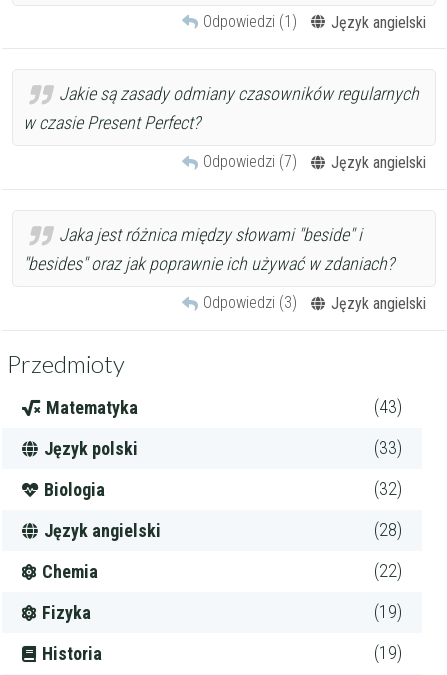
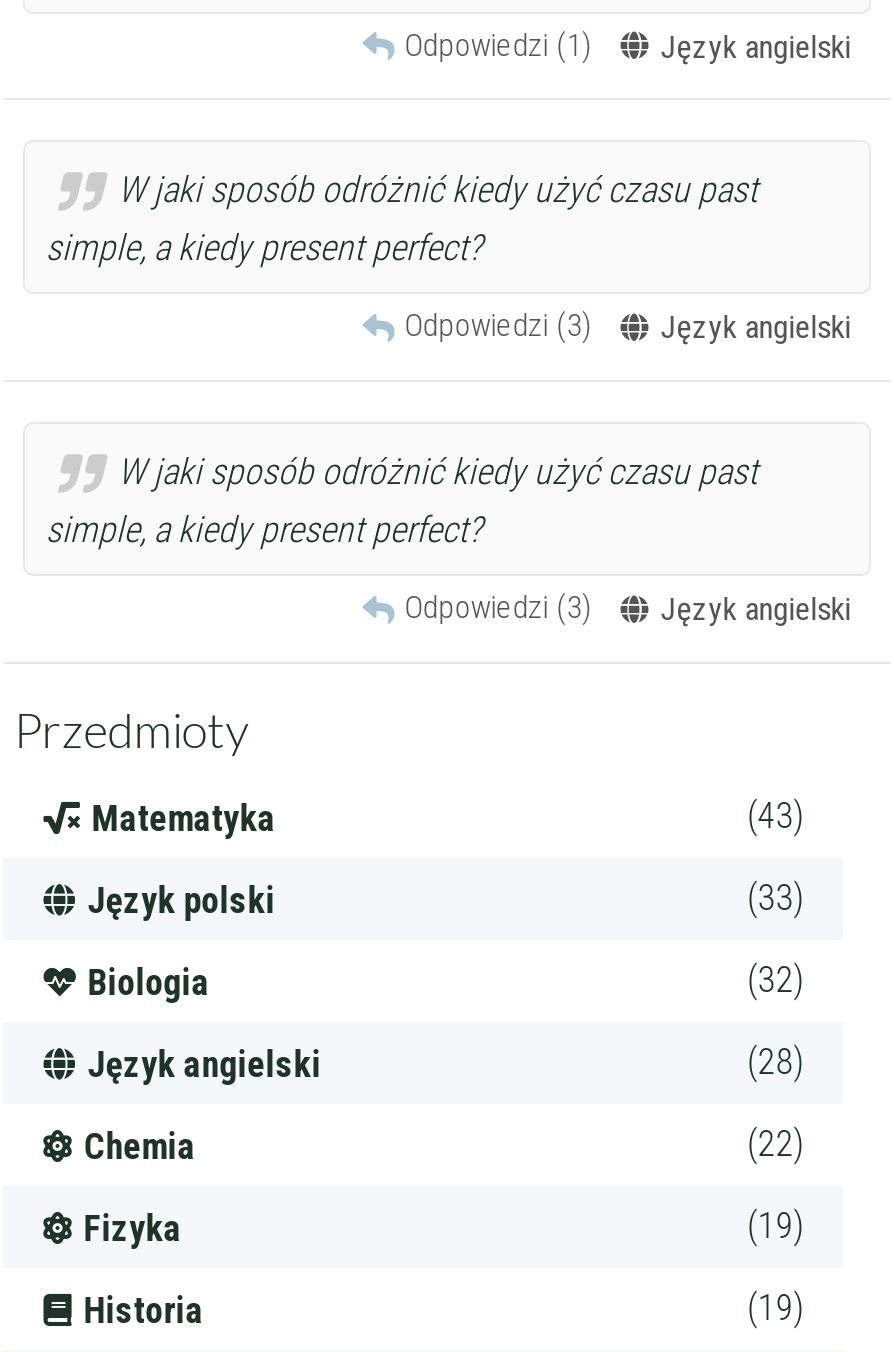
[23,83,419,133] Jakie są zasady odmiany czasowników regularnych | w czasie Present Perfect? -> [45,168,757,269] W jaki sposób odróżnić kiedy użyć czasu past | simple, a kiedy present perfect?
[203,152,426,172] Odpowiedzi (7) Język angielski -> [405,307,851,346] Odpowiedzi (3) Język angielski
[23,224,394,274] Jaka jest różnica między słowami "beside" i | "besides" oraz jak poprawnie ich używać w zdaniach? -> [45,450,757,550] W jaki sposób odróżnić kiedy użyć czasu past | simple, a kiedy present perfect?

